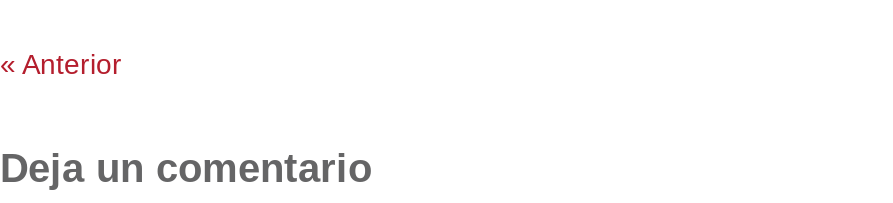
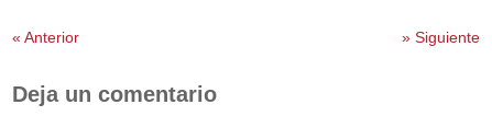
none -> [401,28,479,46] » Siguiente

